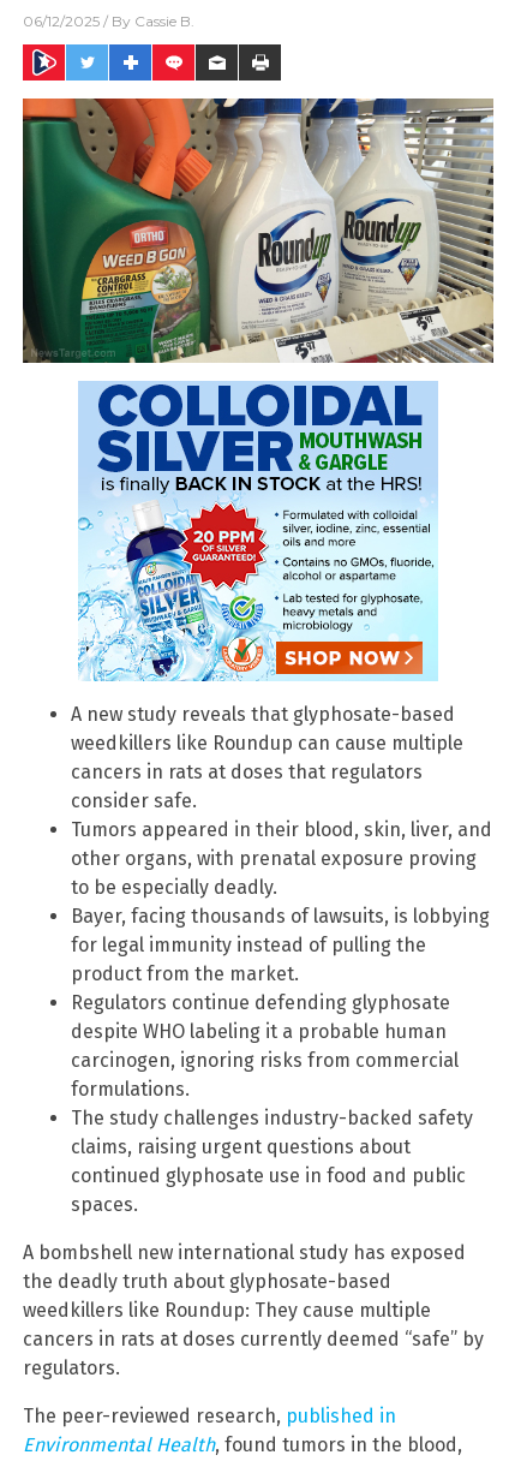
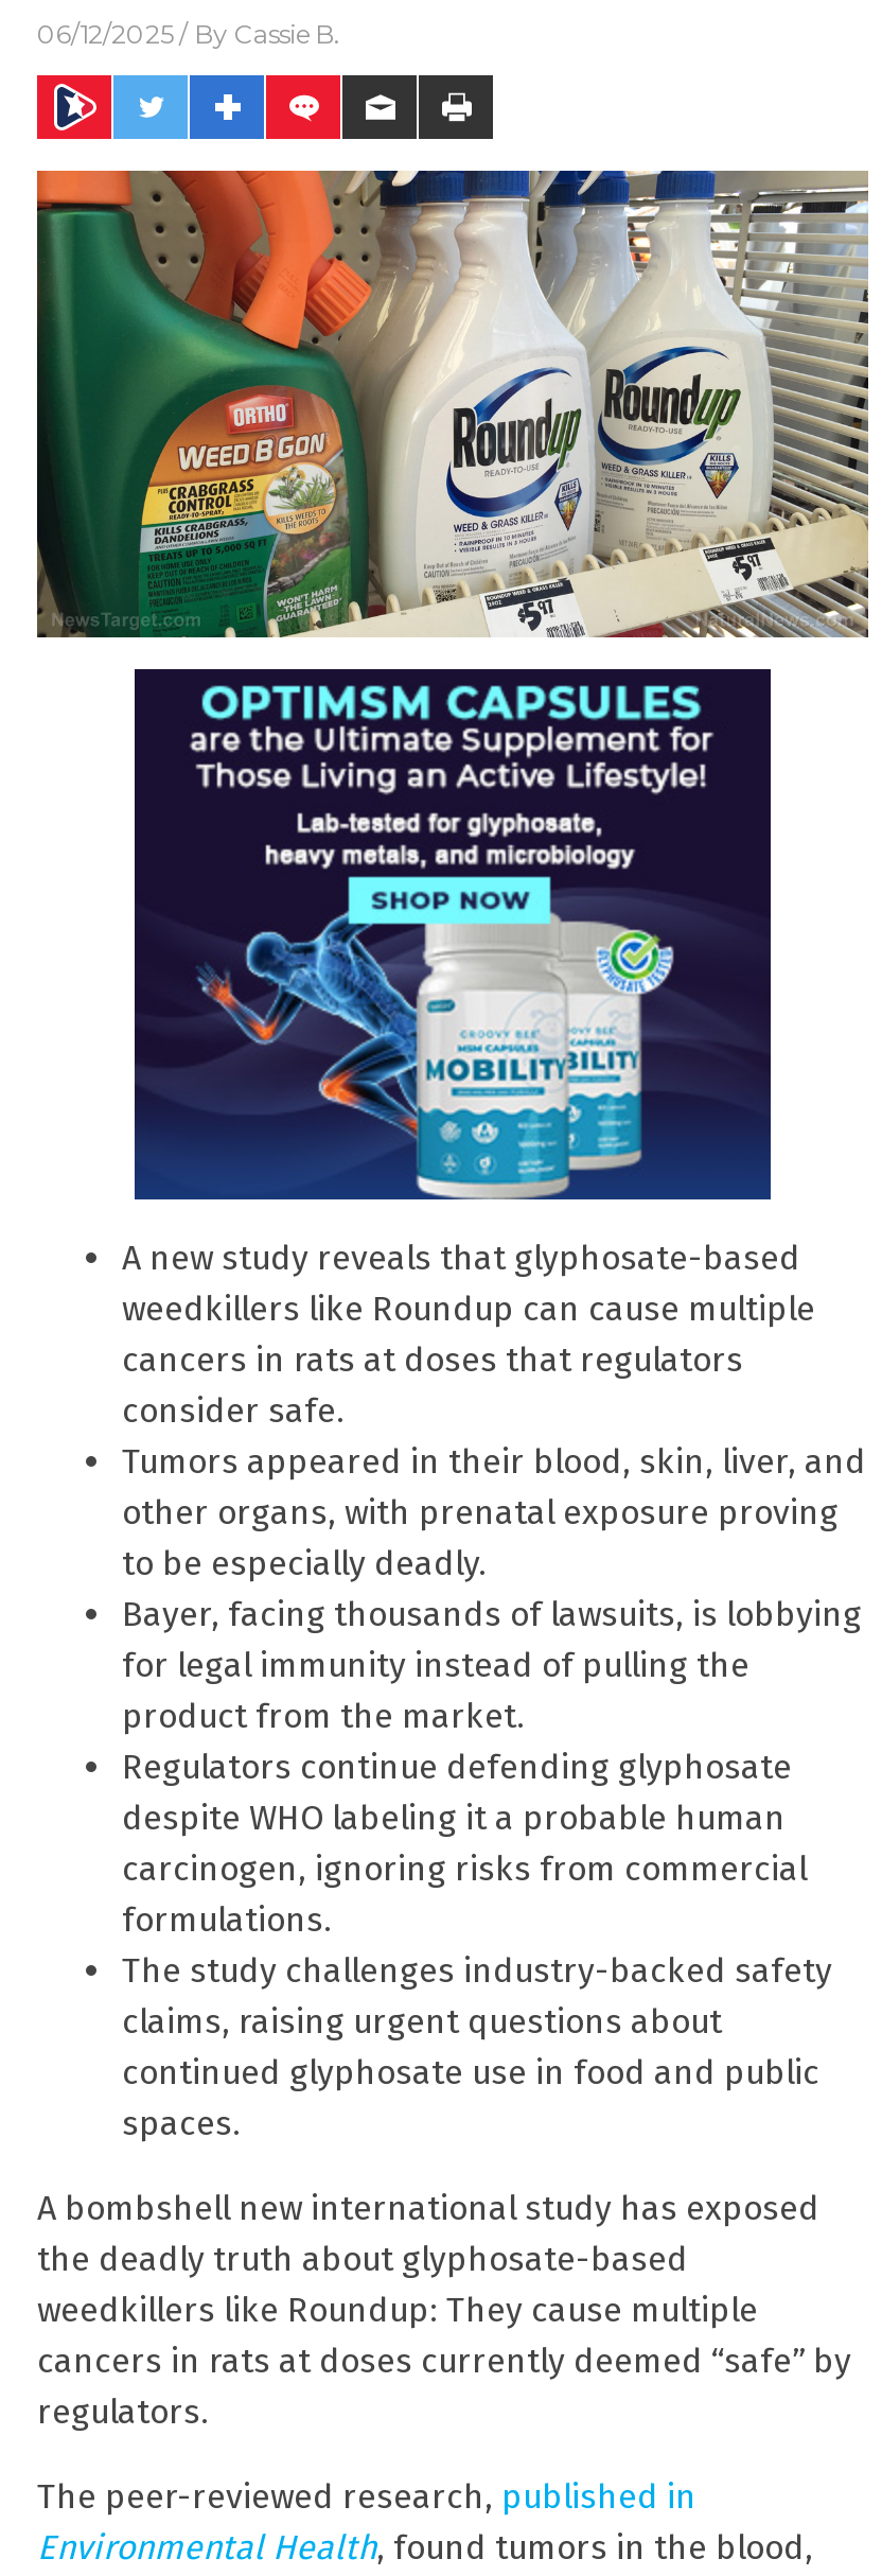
[77,381,438,682] [image] -> [133,667,773,1202] [image]

